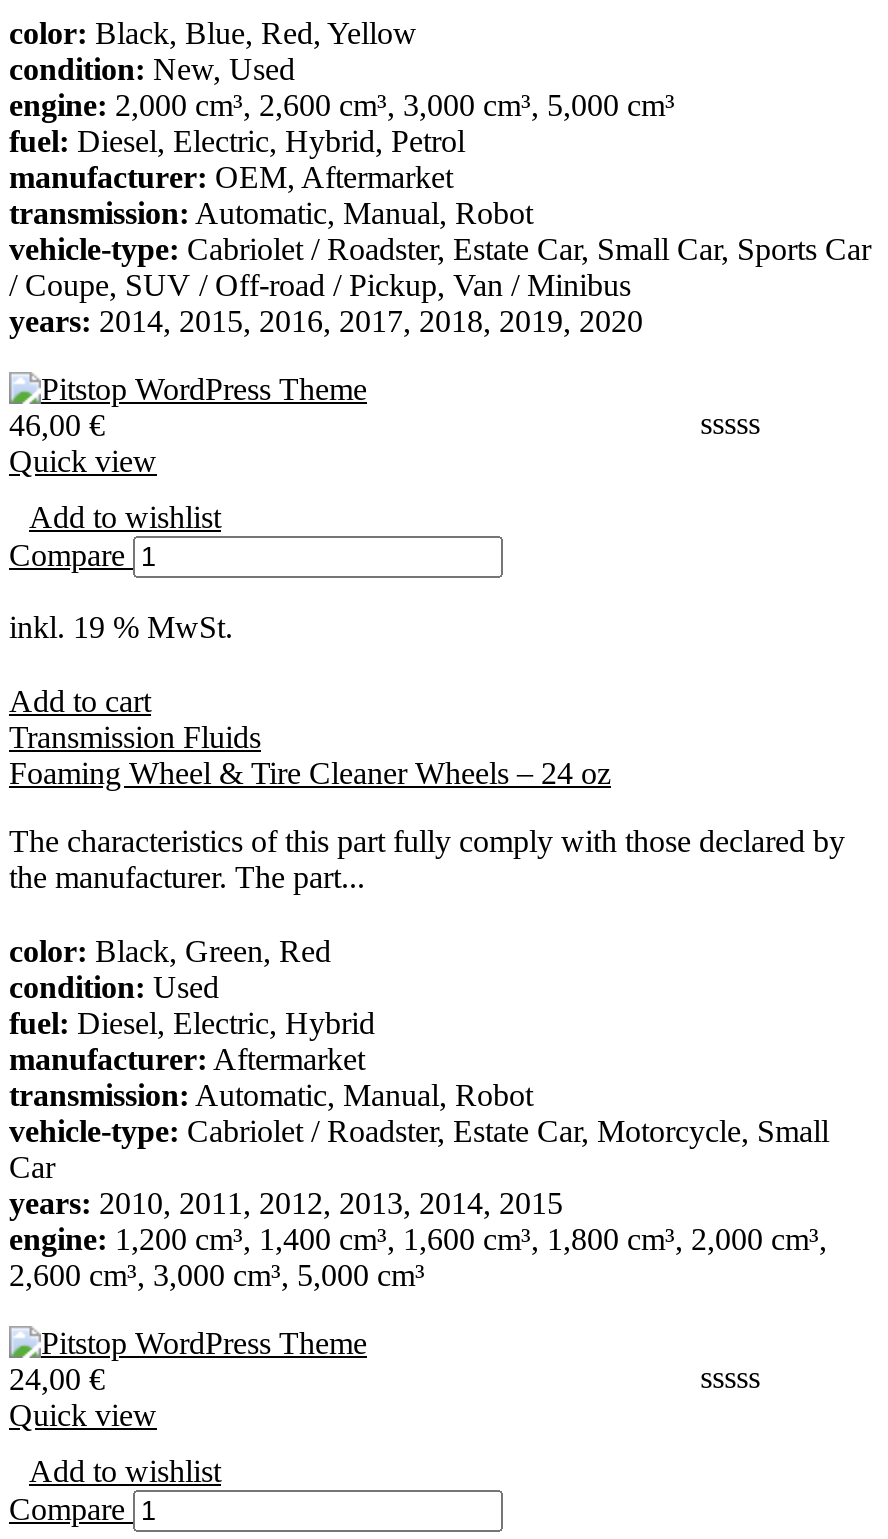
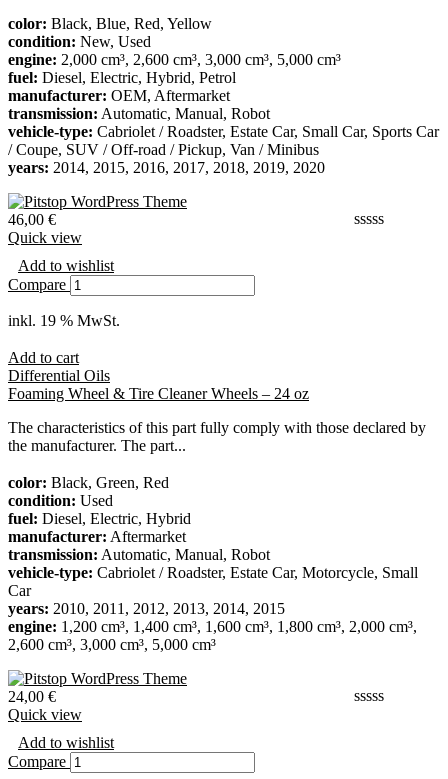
[9,720,261,754] Transmission Fluids -> [8,367,110,384] Differential Oils

